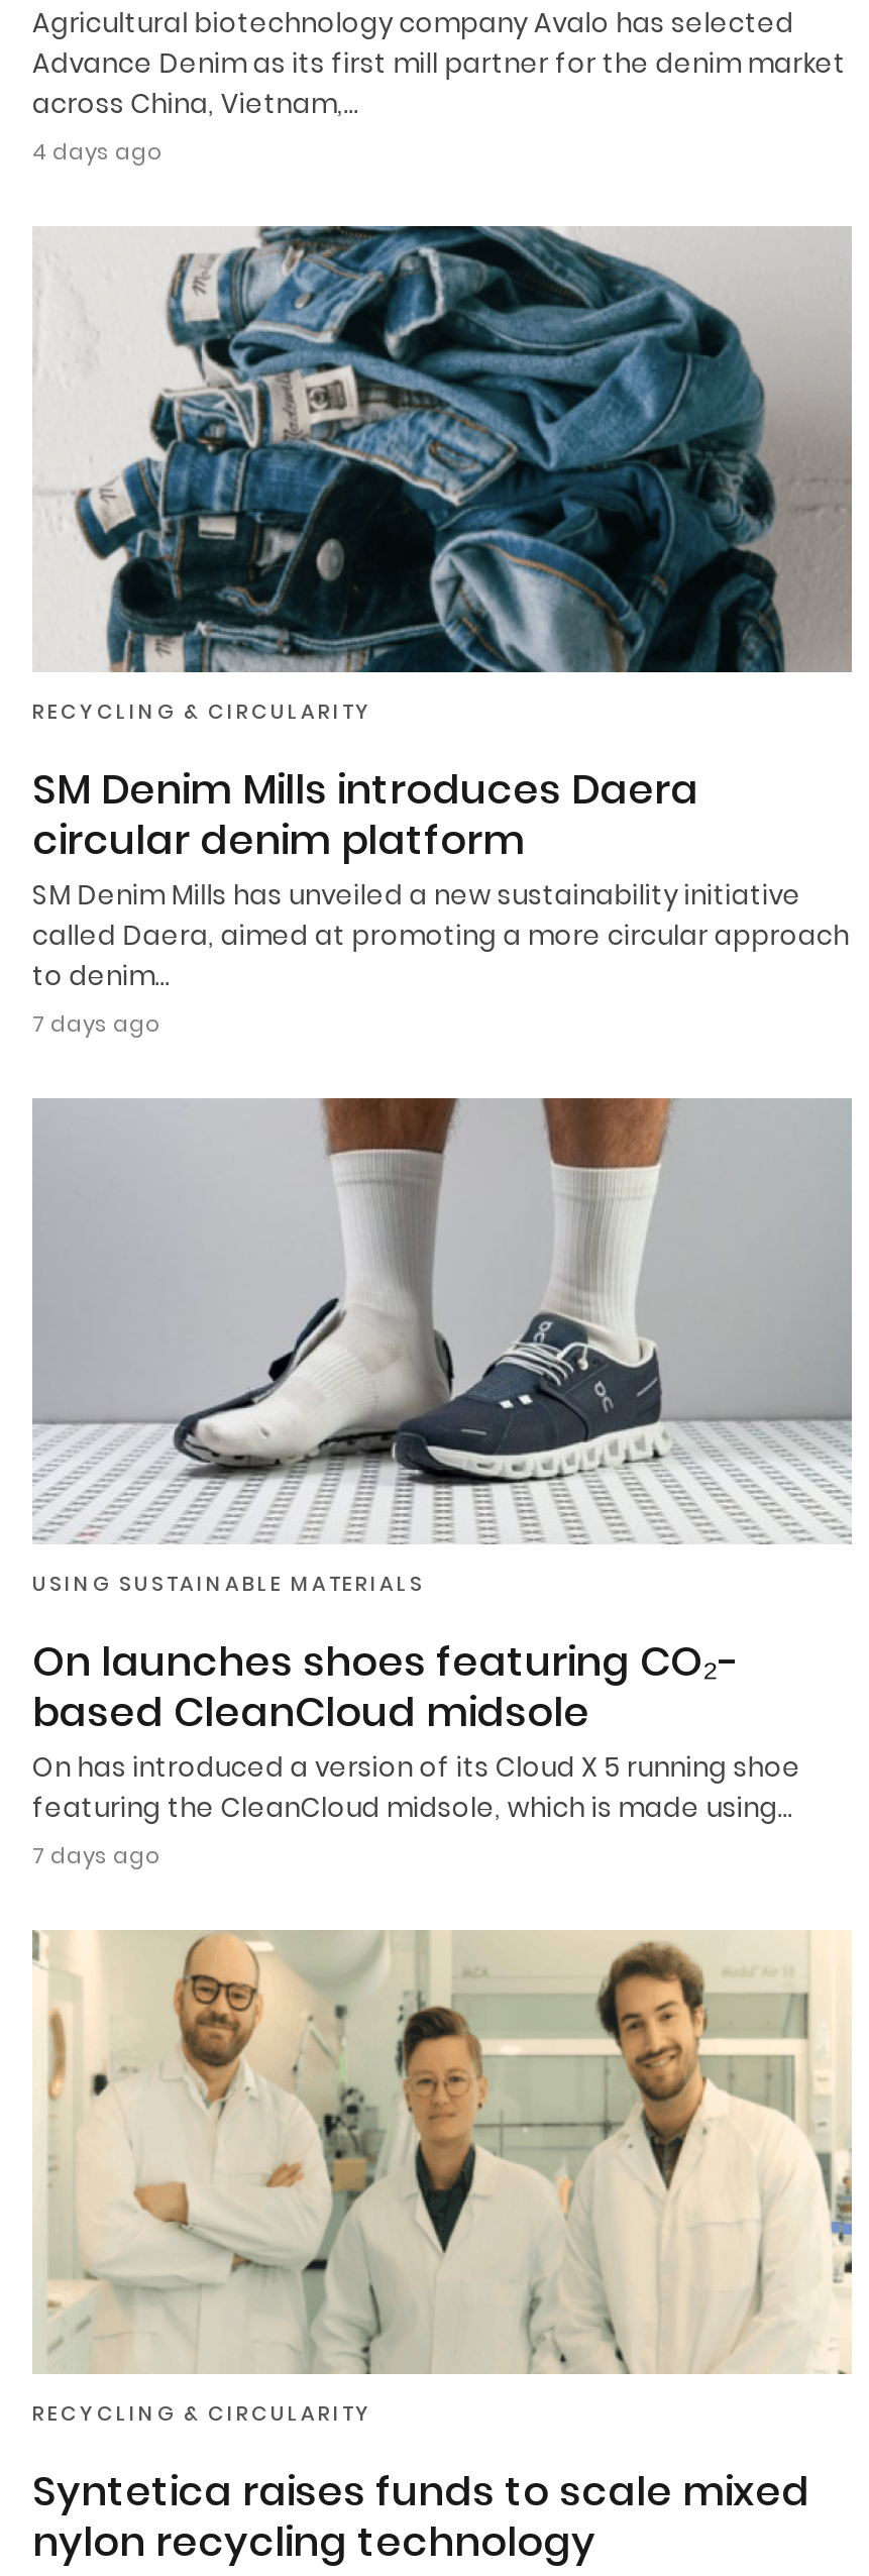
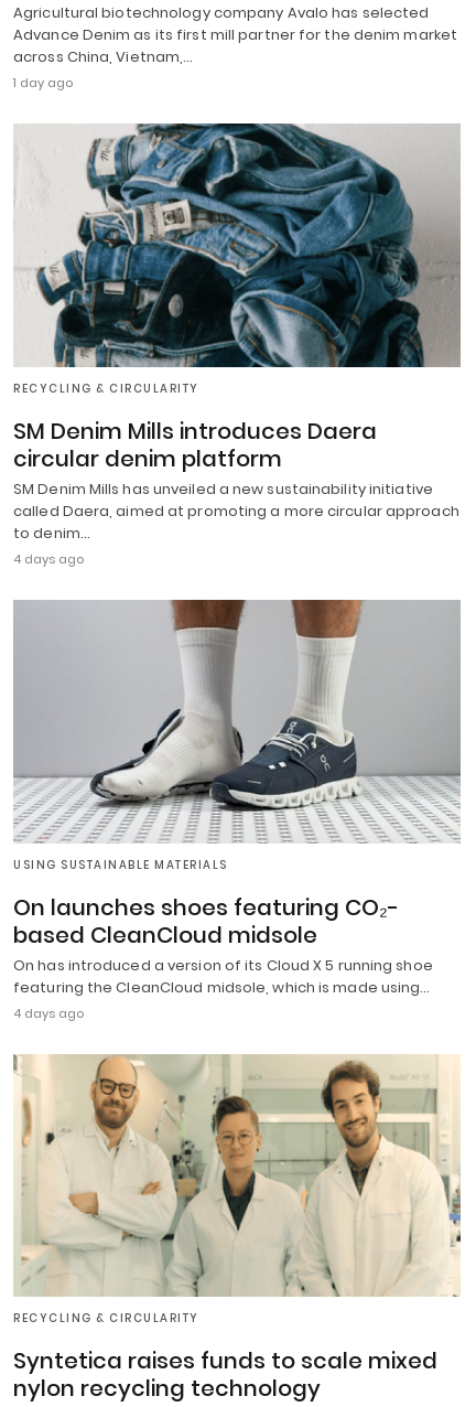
[32,136,161,168] 4 days ago -> [13,74,73,92] 1 day ago
[32,1007,159,1040] 7 days ago -> [13,550,84,568] 4 days ago
[32,1838,159,1870] 7 days ago -> [13,1004,84,1022] 4 days ago

